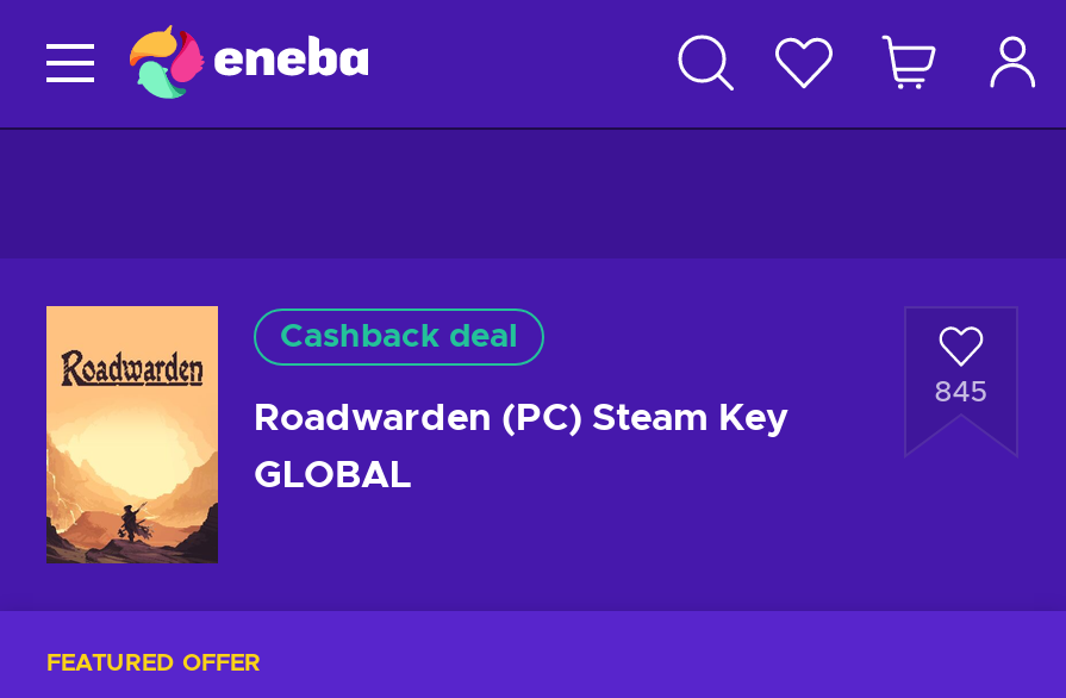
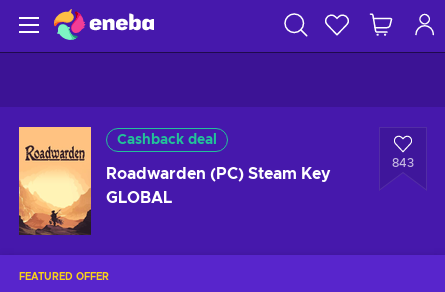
[935,379,988,407] 845 -> [392,157,414,169] 843

